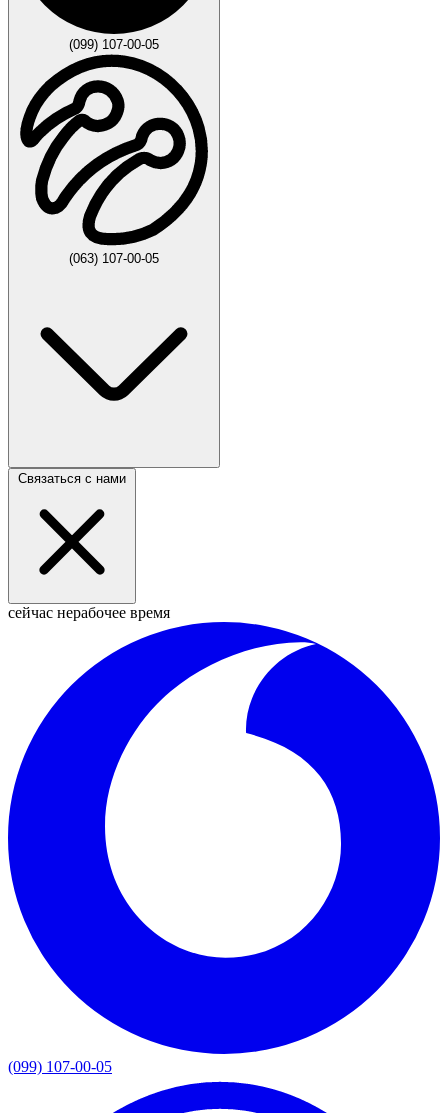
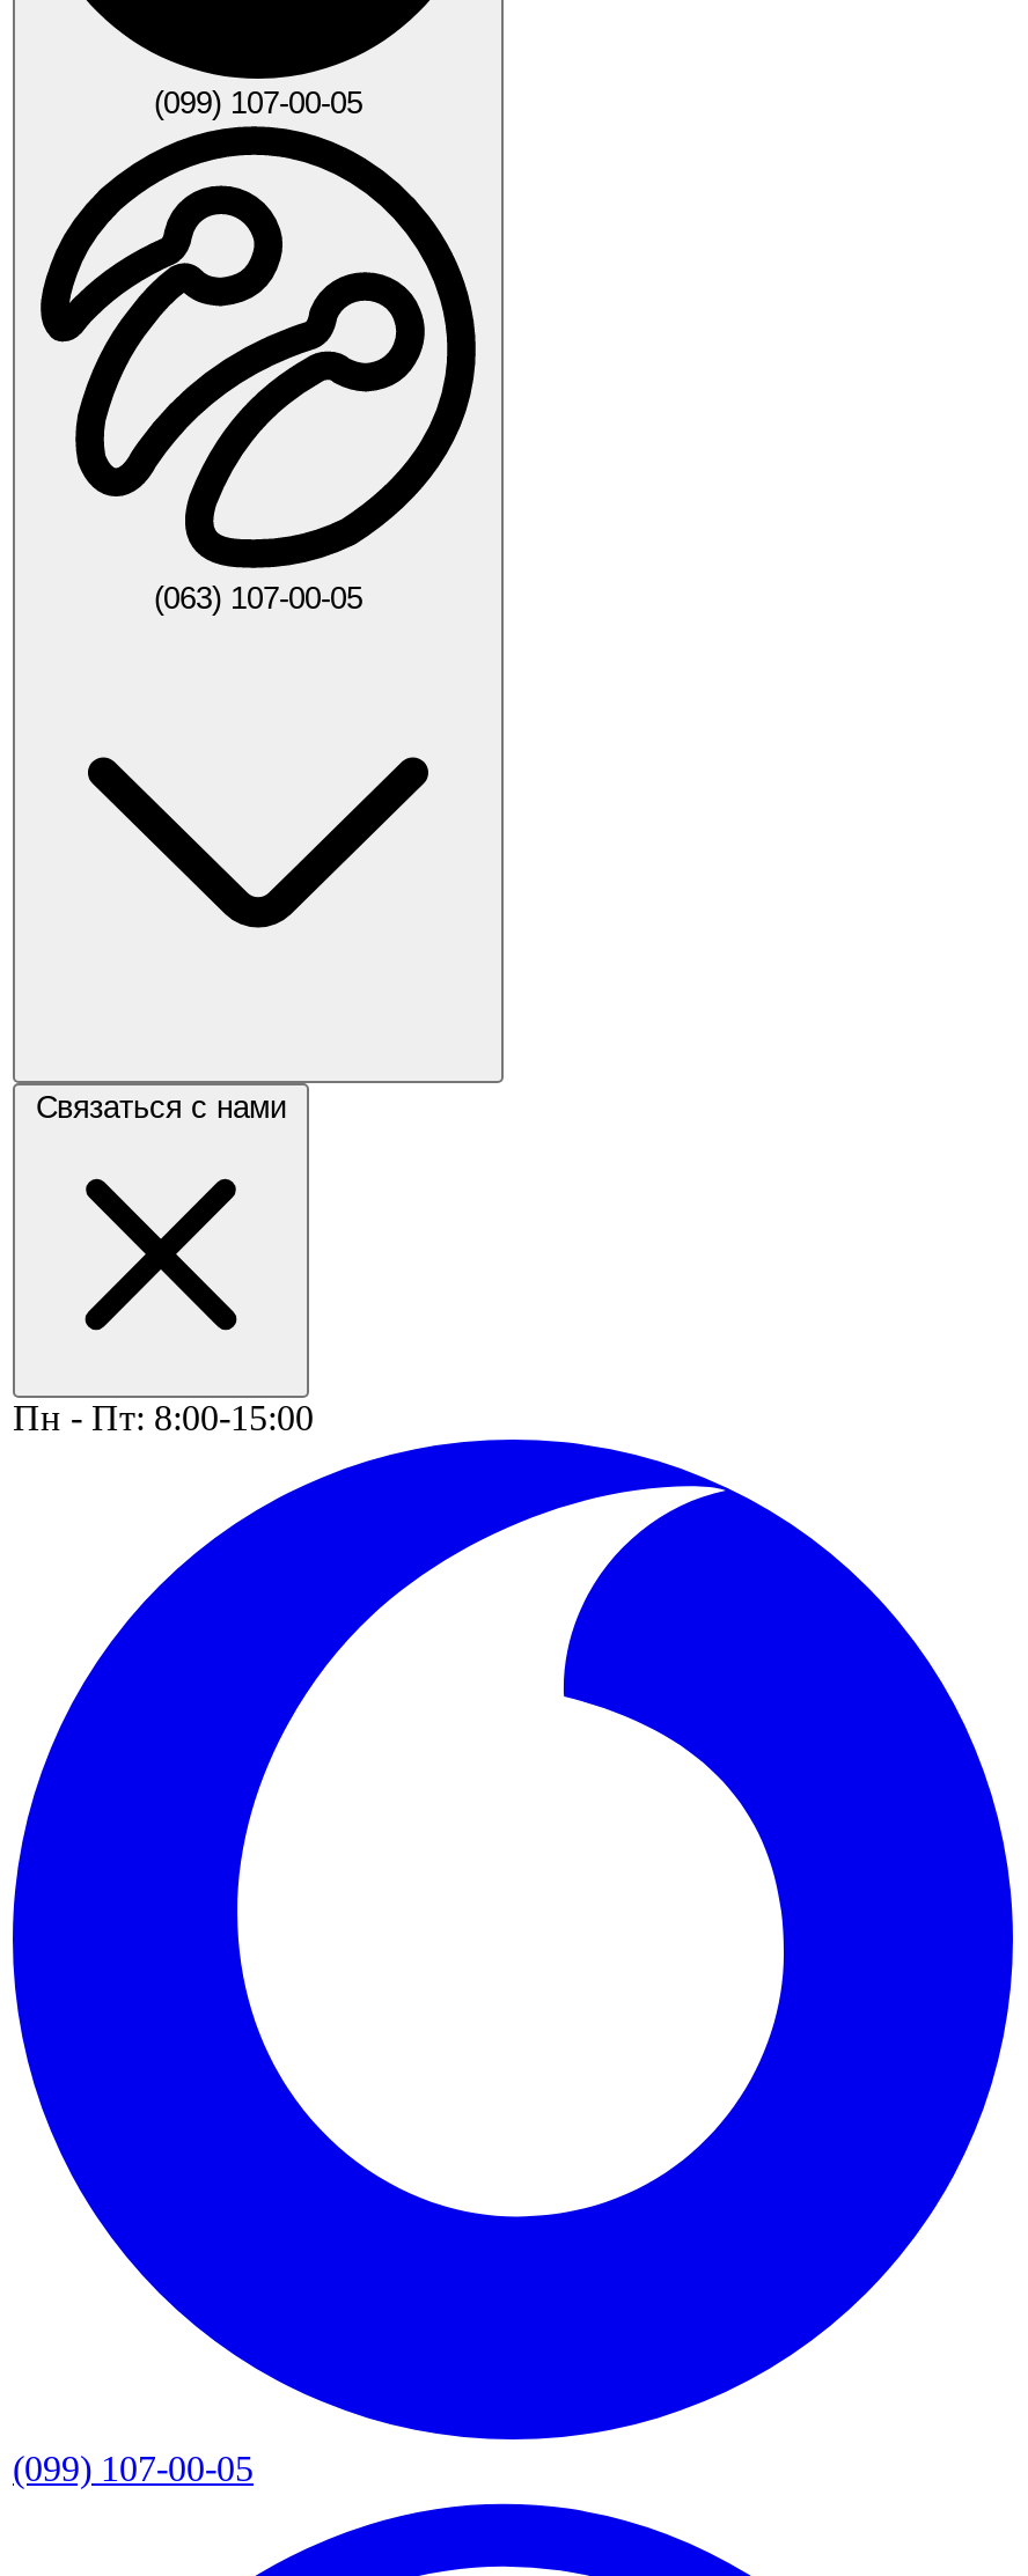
[8,604,170,621] сейчас нерабочее время -> [13,1398,314,1437] Пн - Пт: 8:00-15:00

